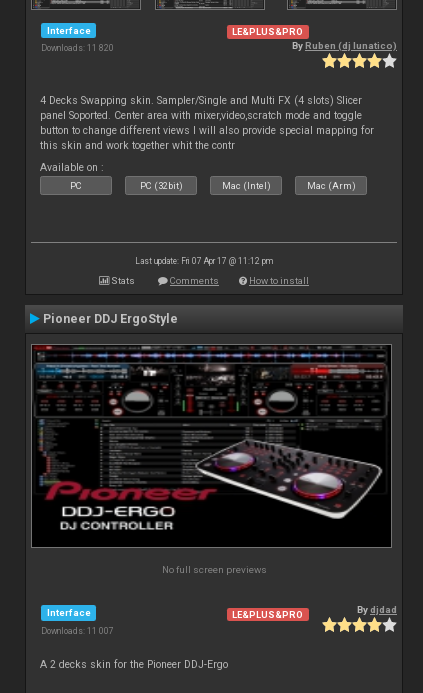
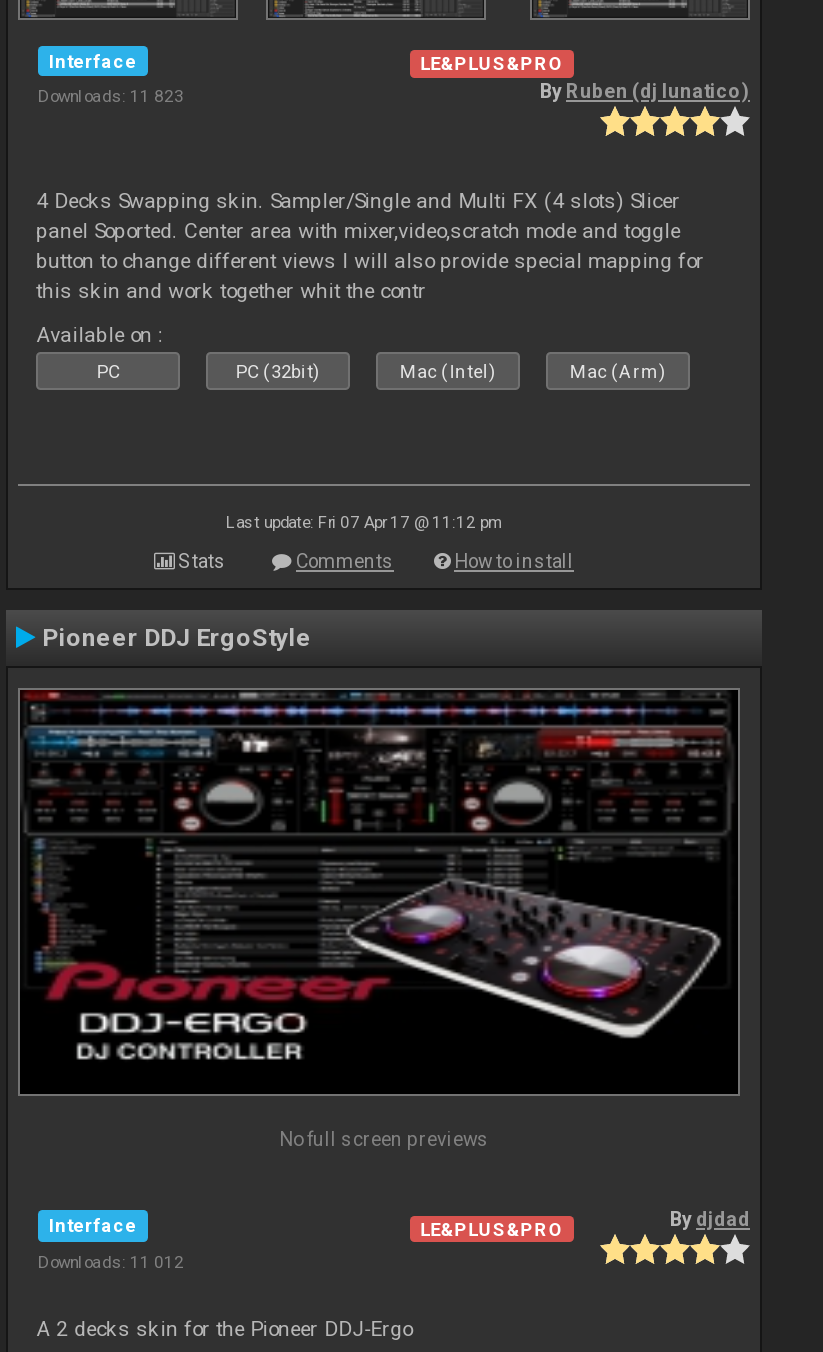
[41,43,114,53] Downloads: 11 820 -> [38,87,184,107] Downloads: 11 823
[41,626,114,636] Downloads: 11 007 -> [38,1251,184,1271] Downloads: 11 012

